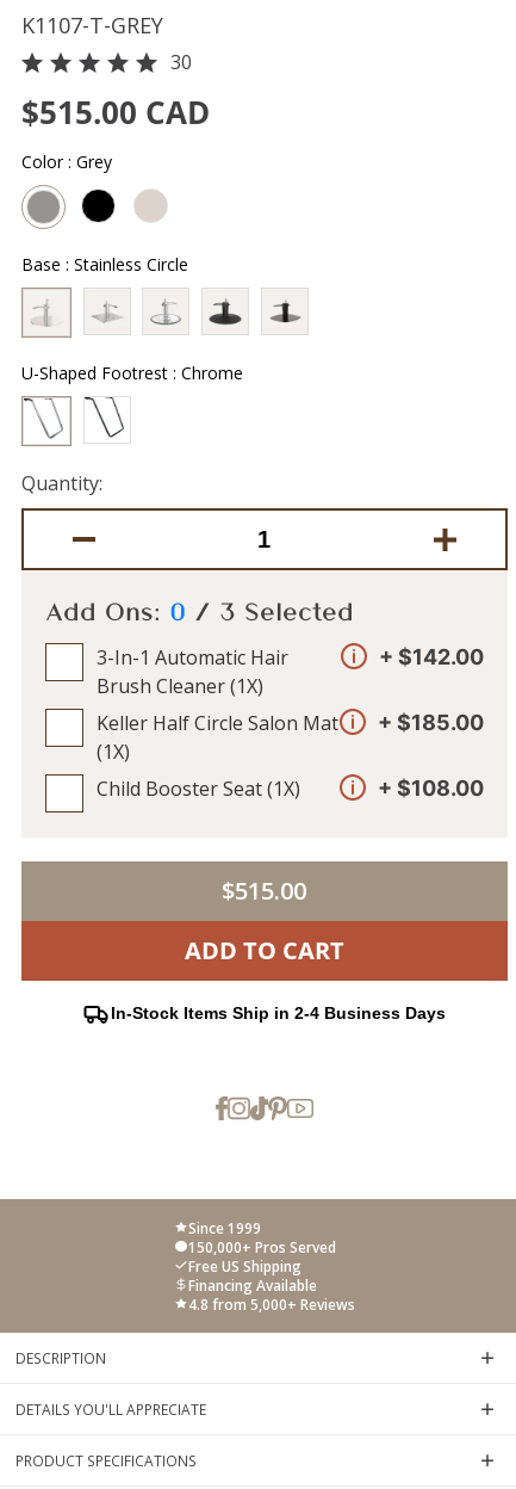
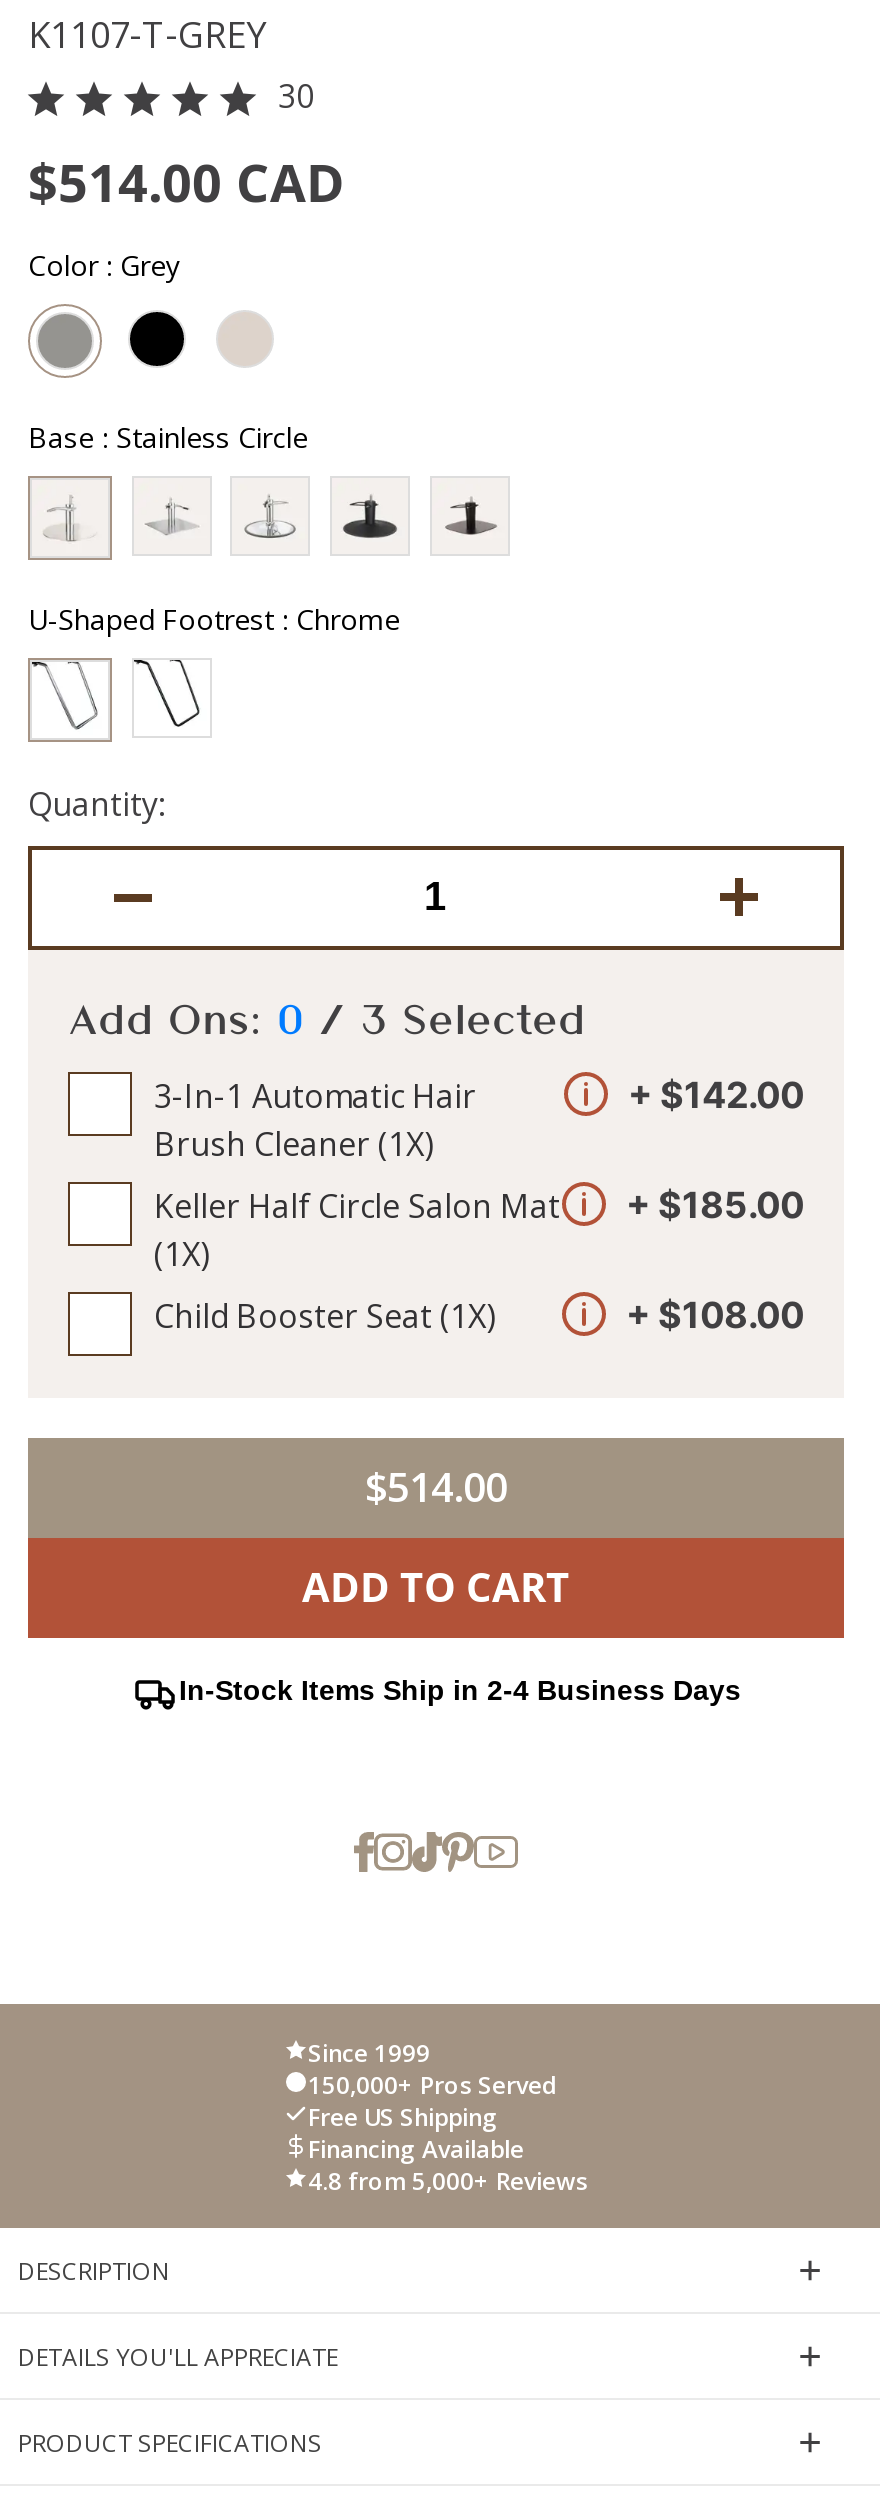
[21,91,210,134] $515.00 CAD -> [28,145,344,217] $514.00 CAD
[222,875,307,907] $515.00 -> [365,1459,507,1513] $514.00

